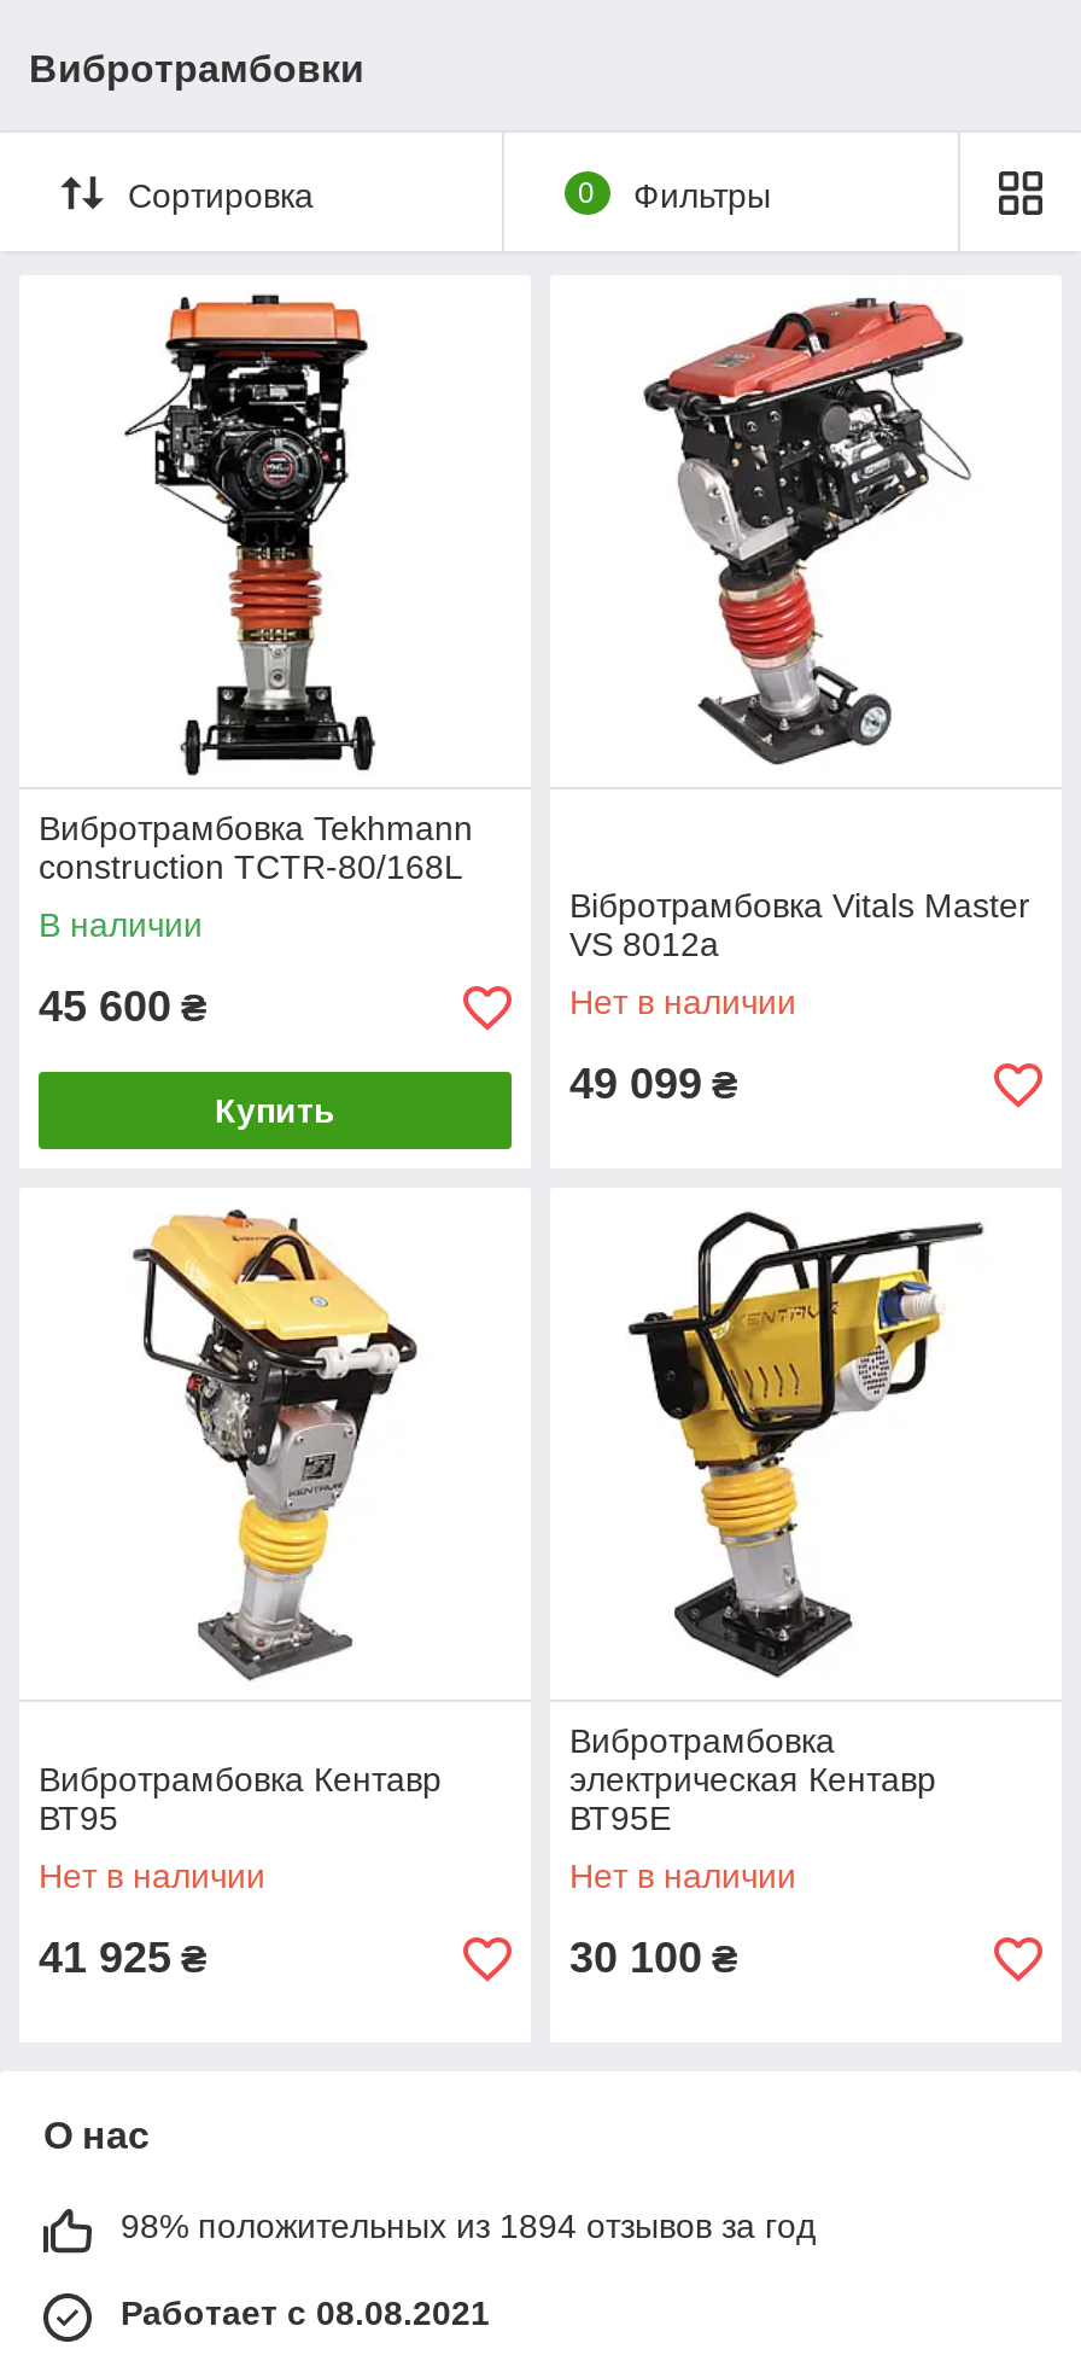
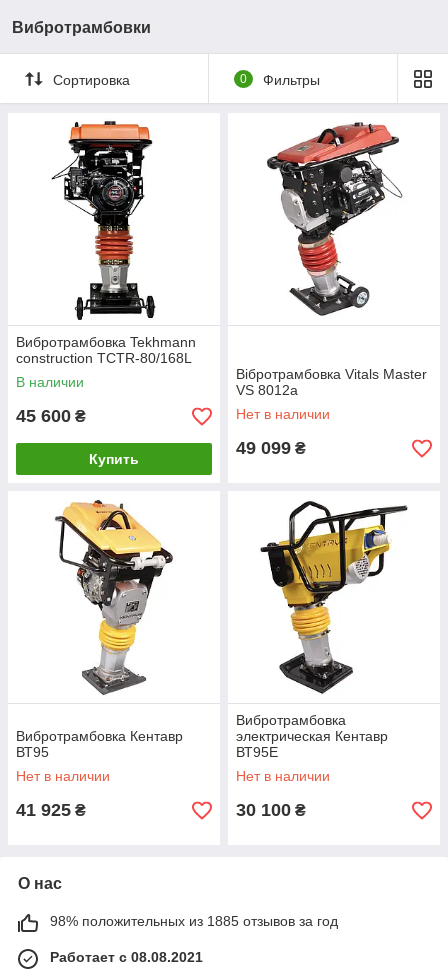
[121,2207,816,2245] 98% положительных из 1894 отзывов за год -> [50,913,338,929] 98% положительных из 1885 отзывов за год

